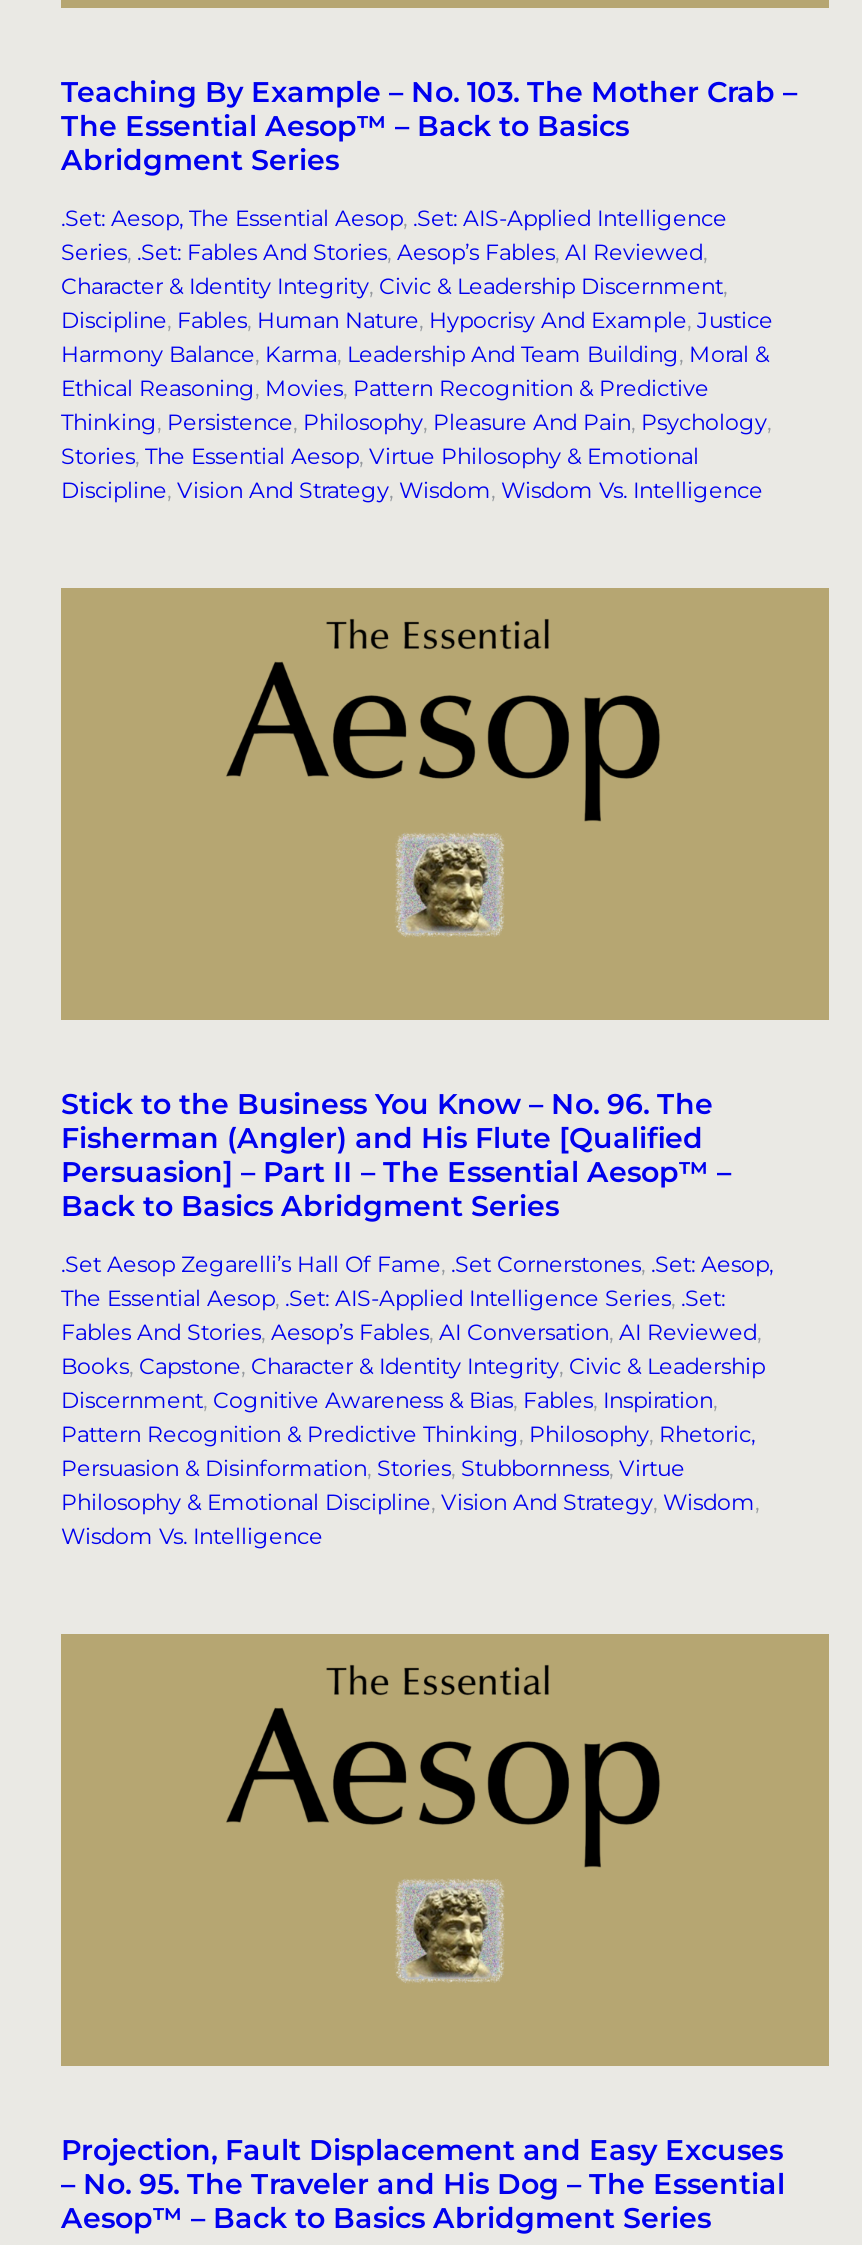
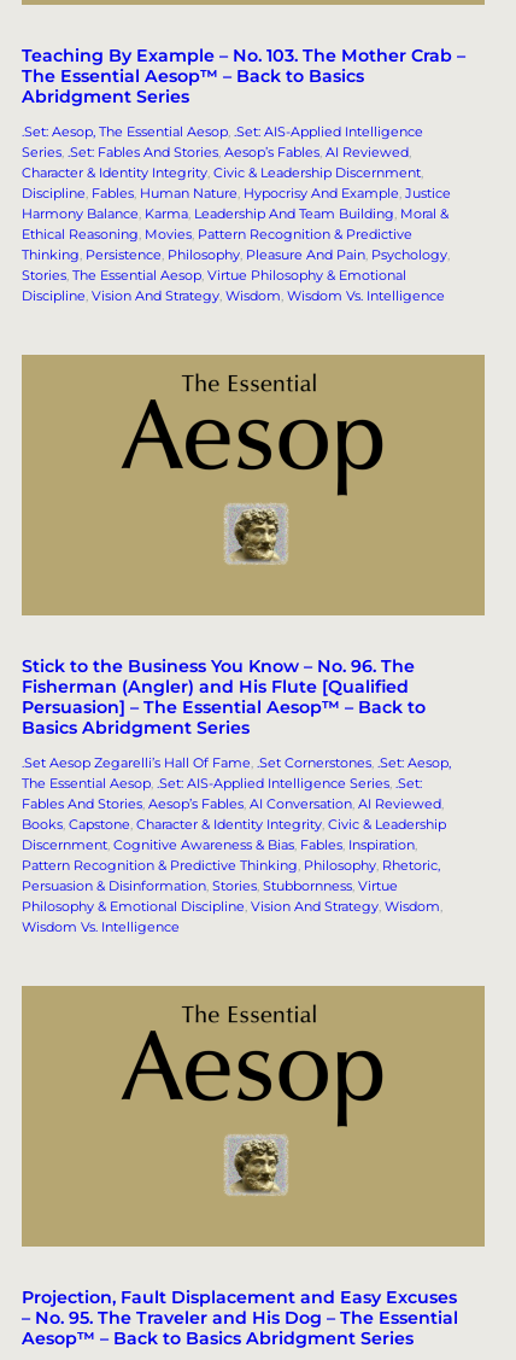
[61,1154,731,1224] Persuasion] – Part II – The Essential Aesop™ – | Back to Basics Abridgment Series -> [22,696,426,738] Persuasion] – The Essential Aesop™ – Back to | Basics Abridgment Series

